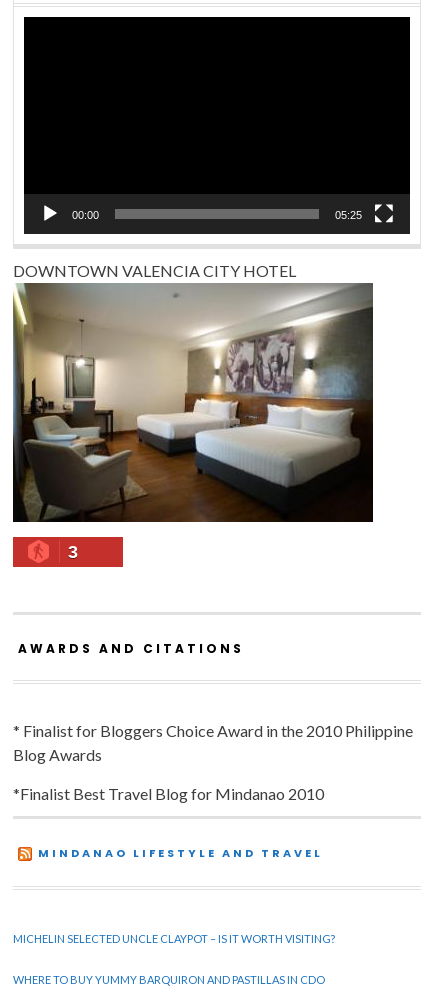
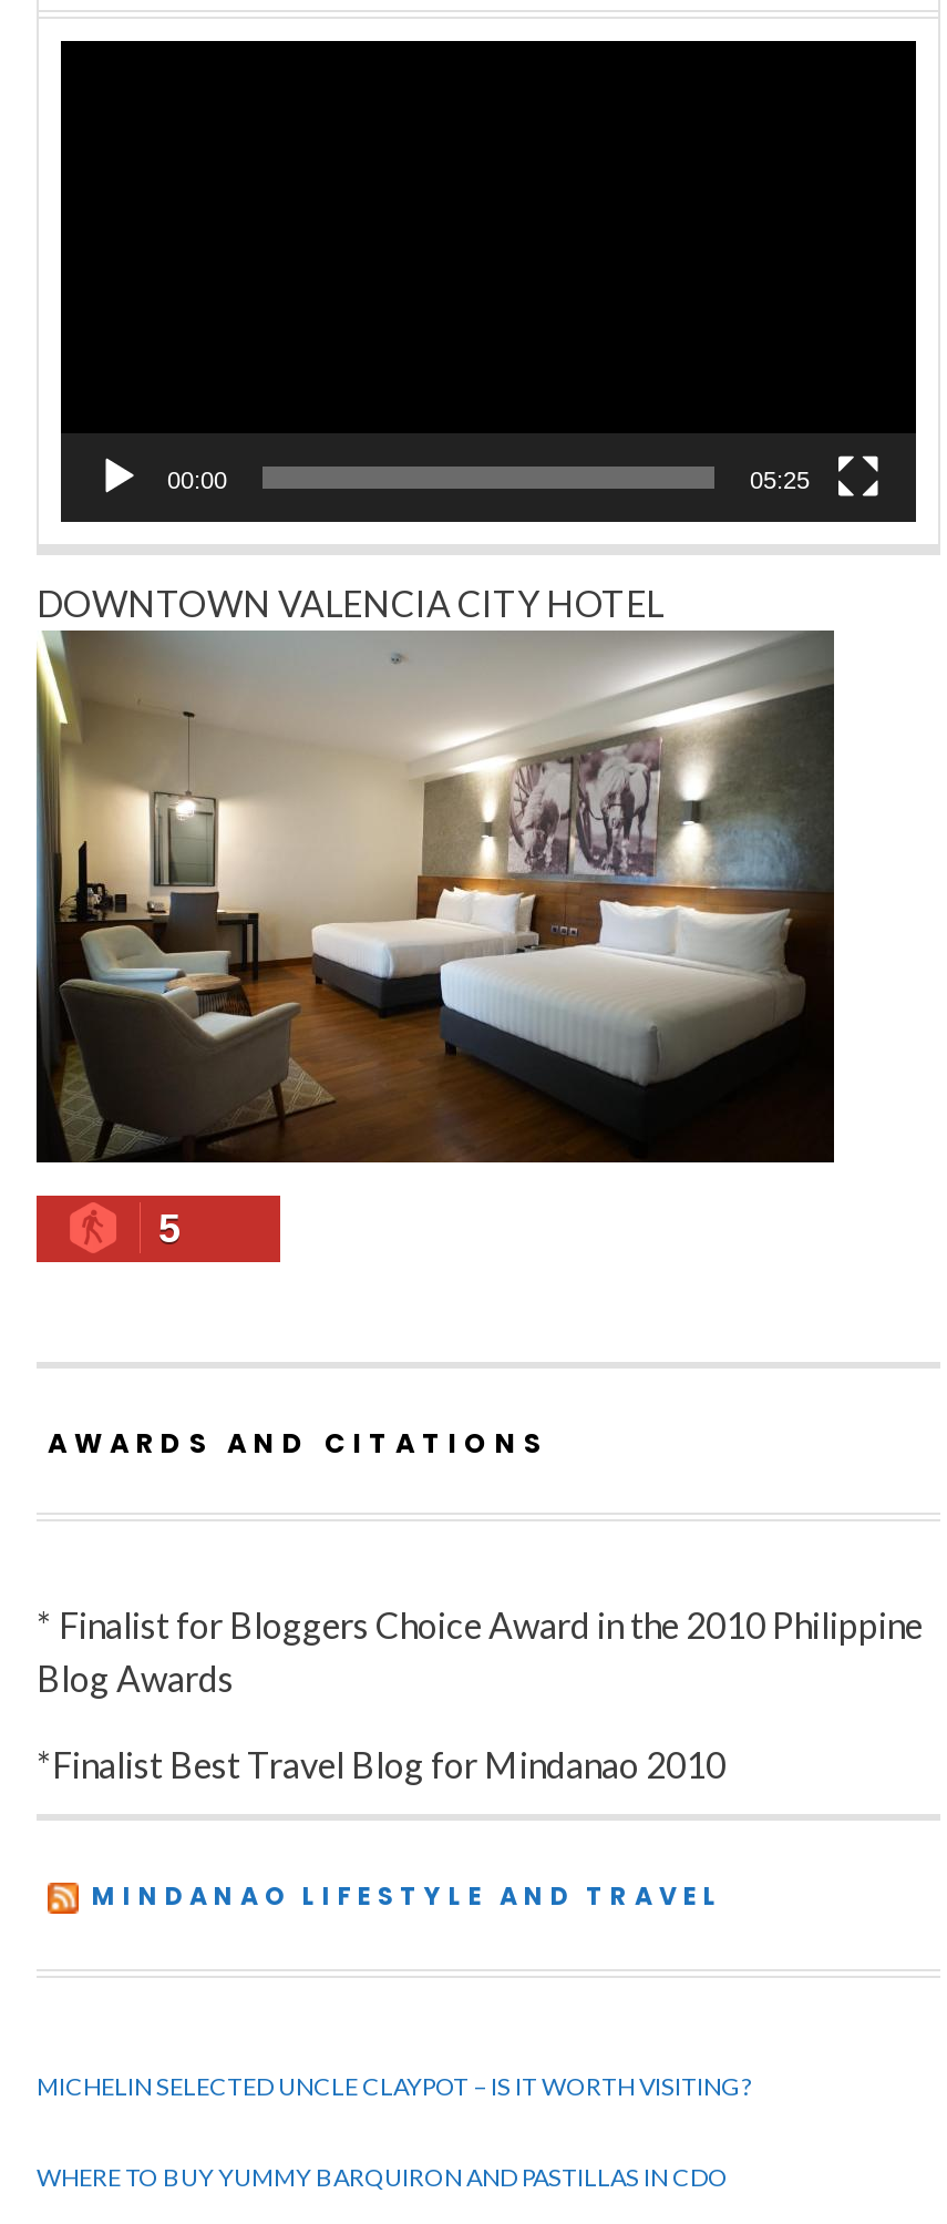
[68,542,76,562] 3 -> [158,1207,176,1251] 5

